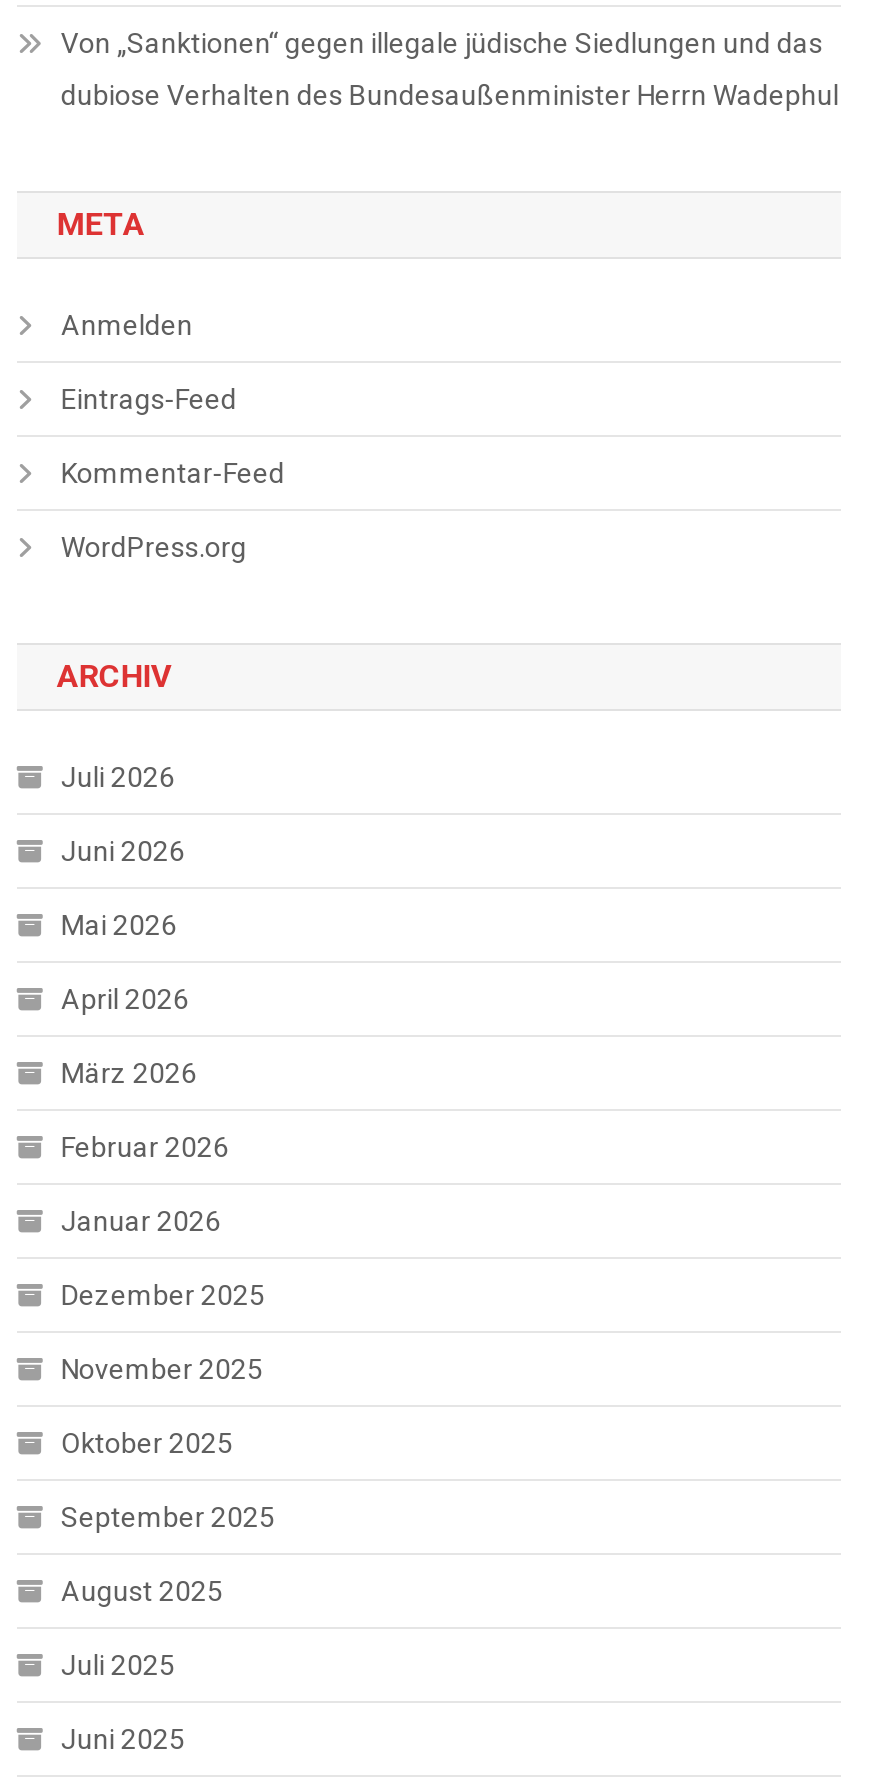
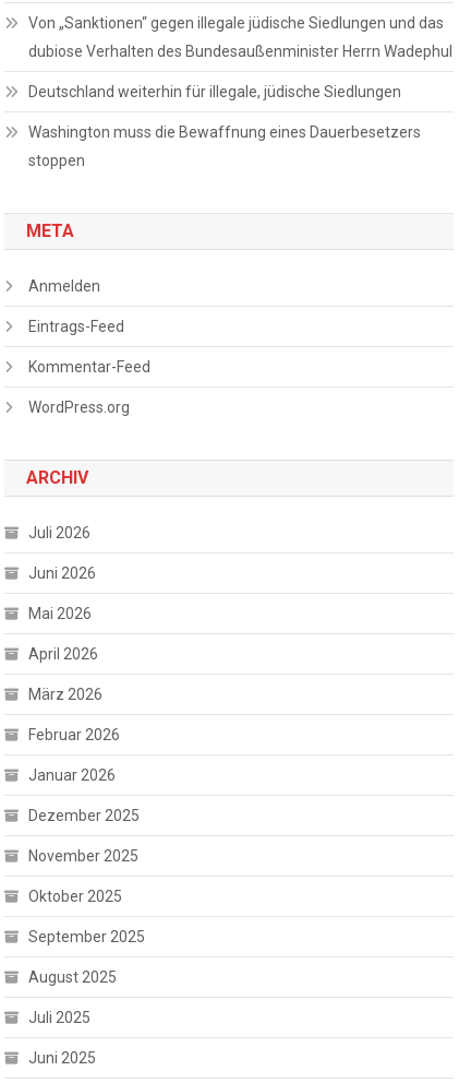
none -> [28,82,421,169] Deutschland weiterhin für illegale, jüdische Siedlungen | Washington muss die Bewaffnung eines Dauerbesetzers | stoppen

